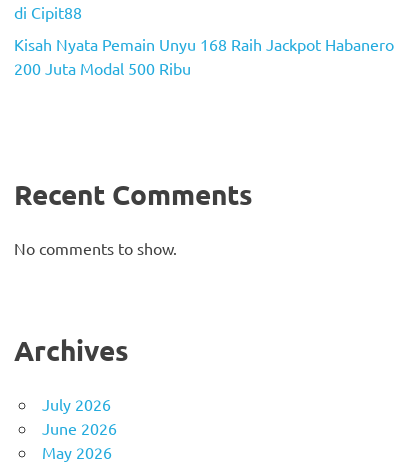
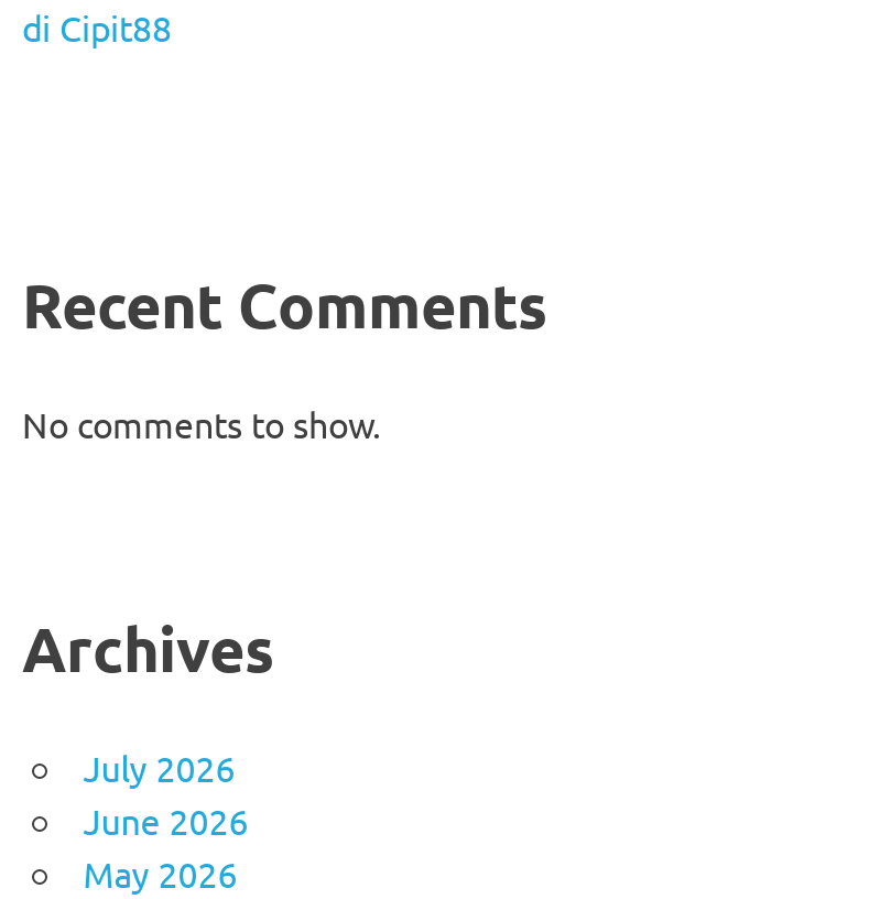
[14,34,394,78] Kisah Nyata Pemain Unyu 168 Raih Jackpot Habanero | 200 Juta Modal 500 Ribu -> none

